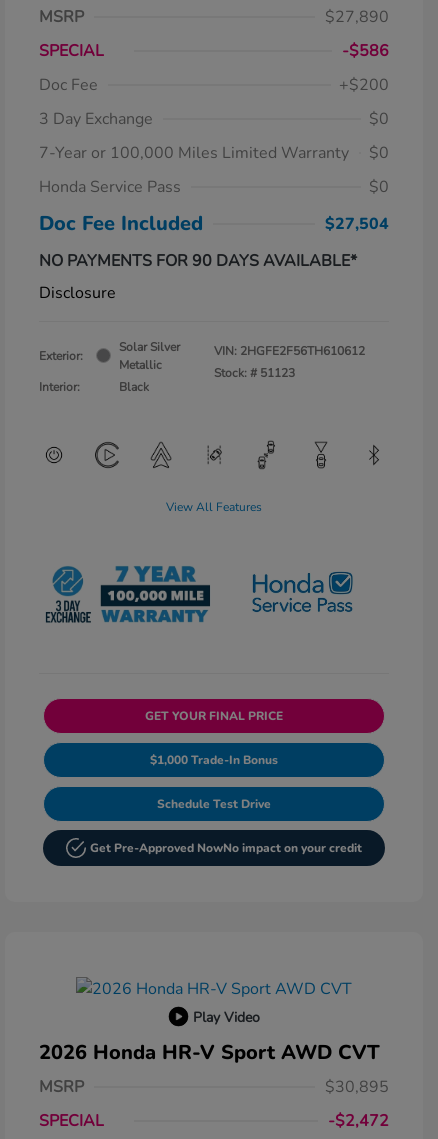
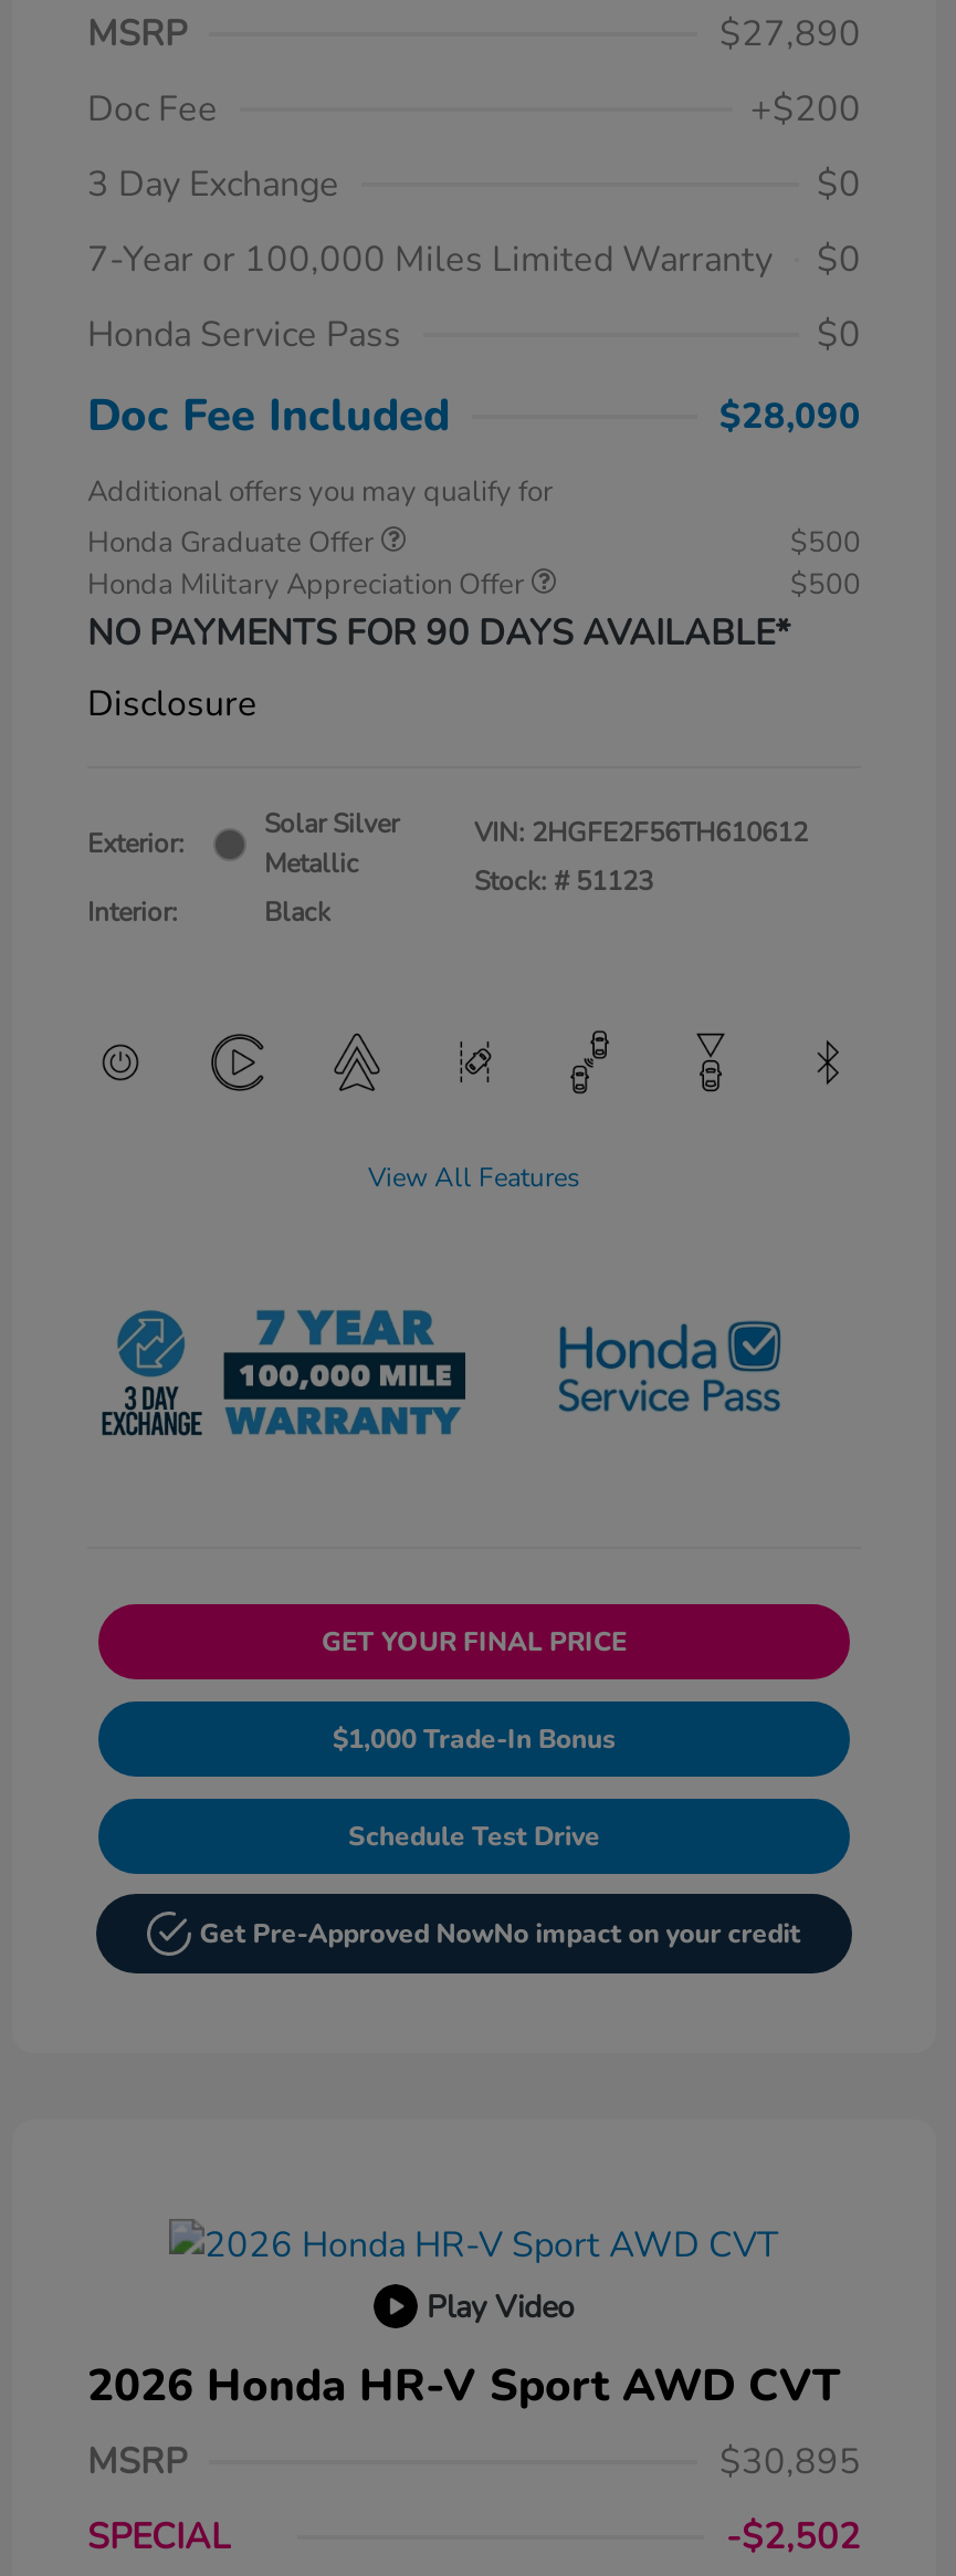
[39,39,389,61] SPECIAL | -$586 -> none
moved [39,73,389,236] -> [87,86,861,447]: Doc Fee | +$200 | 3 Day Exchange | ... | $0 | Doc Fee Included
[325,212,389,234] $27,504 -> [87,394,861,606] $28,090 | Additional offers you may qualify for | Honda Graduate Offer | $500 | Honda Military Appreciation Offer | $500
[328,1110,389,1132] -$2,472 -> [726,2513,861,2562] -$2,502

